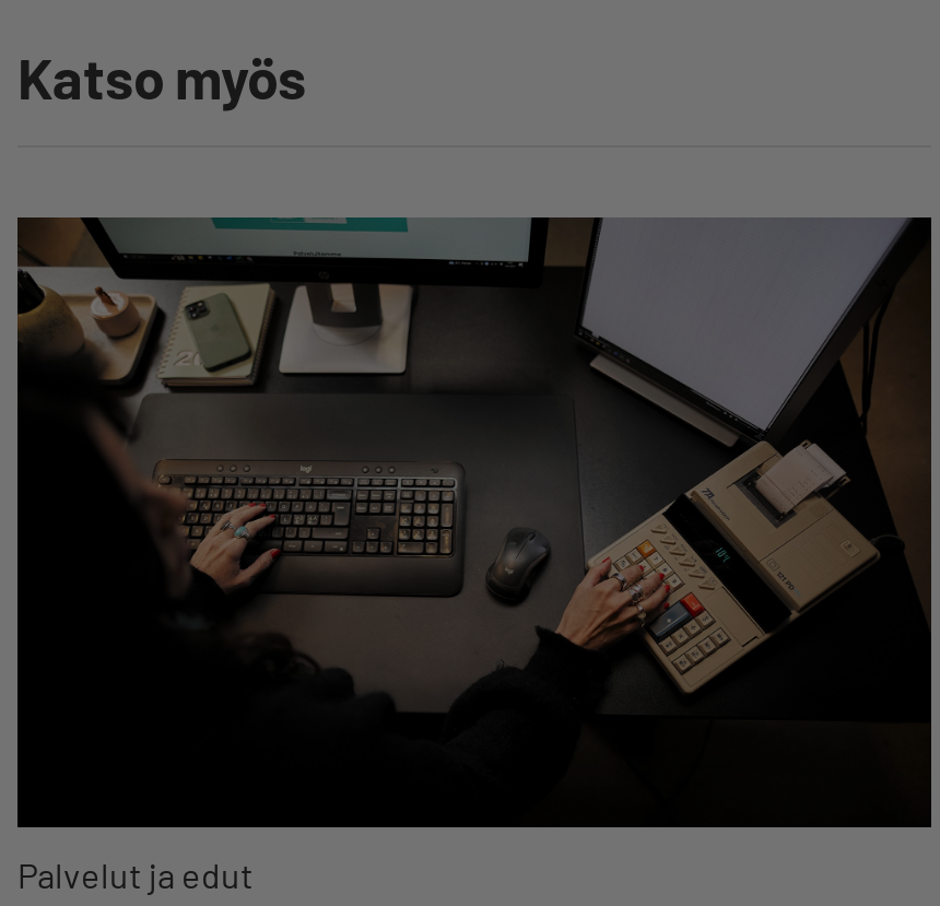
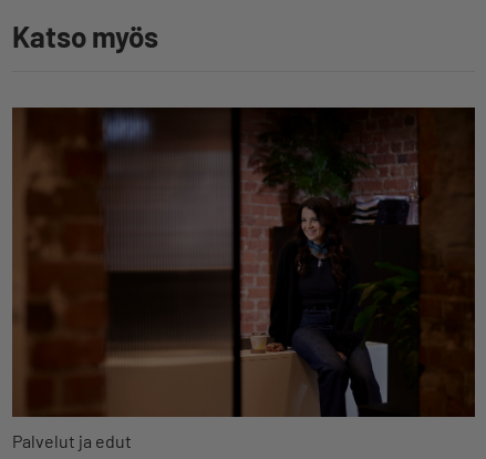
[15,215,931,829] [image] -> [11,106,475,418] [image]

